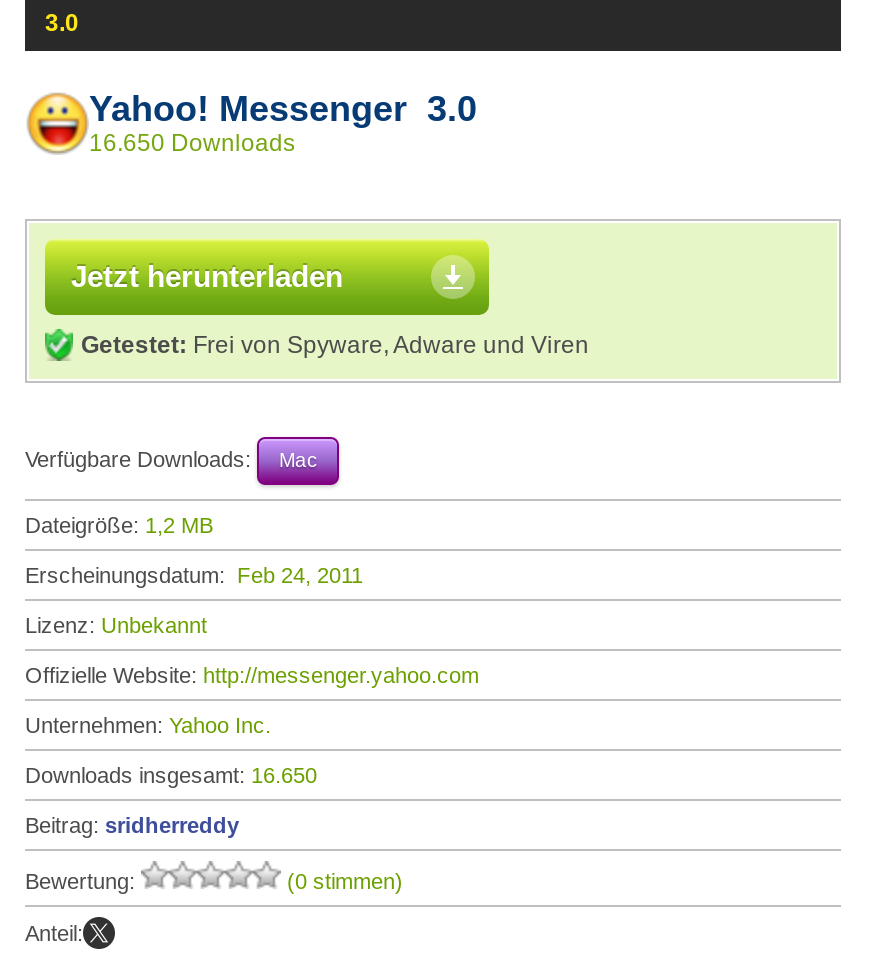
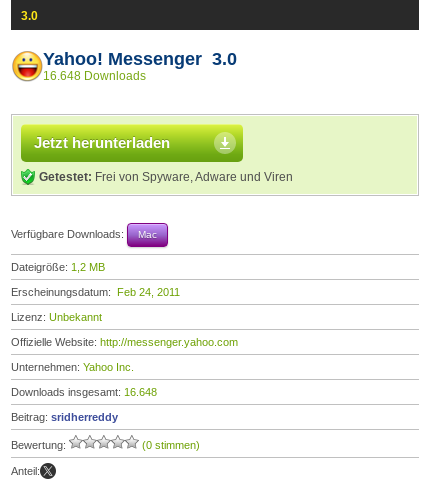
[89,129,295,157] 16.650 Downloads -> [43,69,146,83] 16.648 Downloads
[25,763,317,787] Downloads insgesamt: 16.650 -> [11,386,157,398] Downloads insgesamt: 16.648

